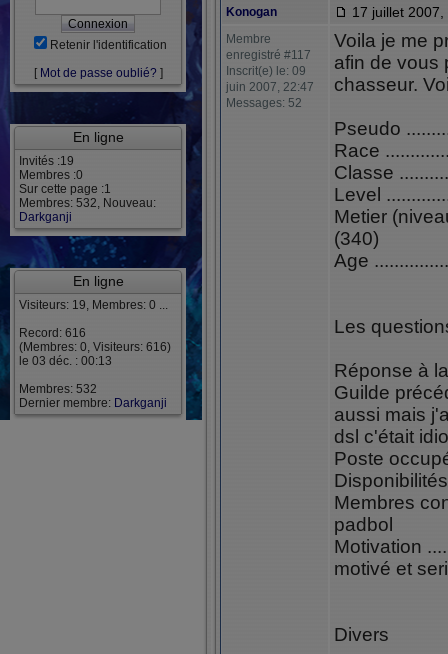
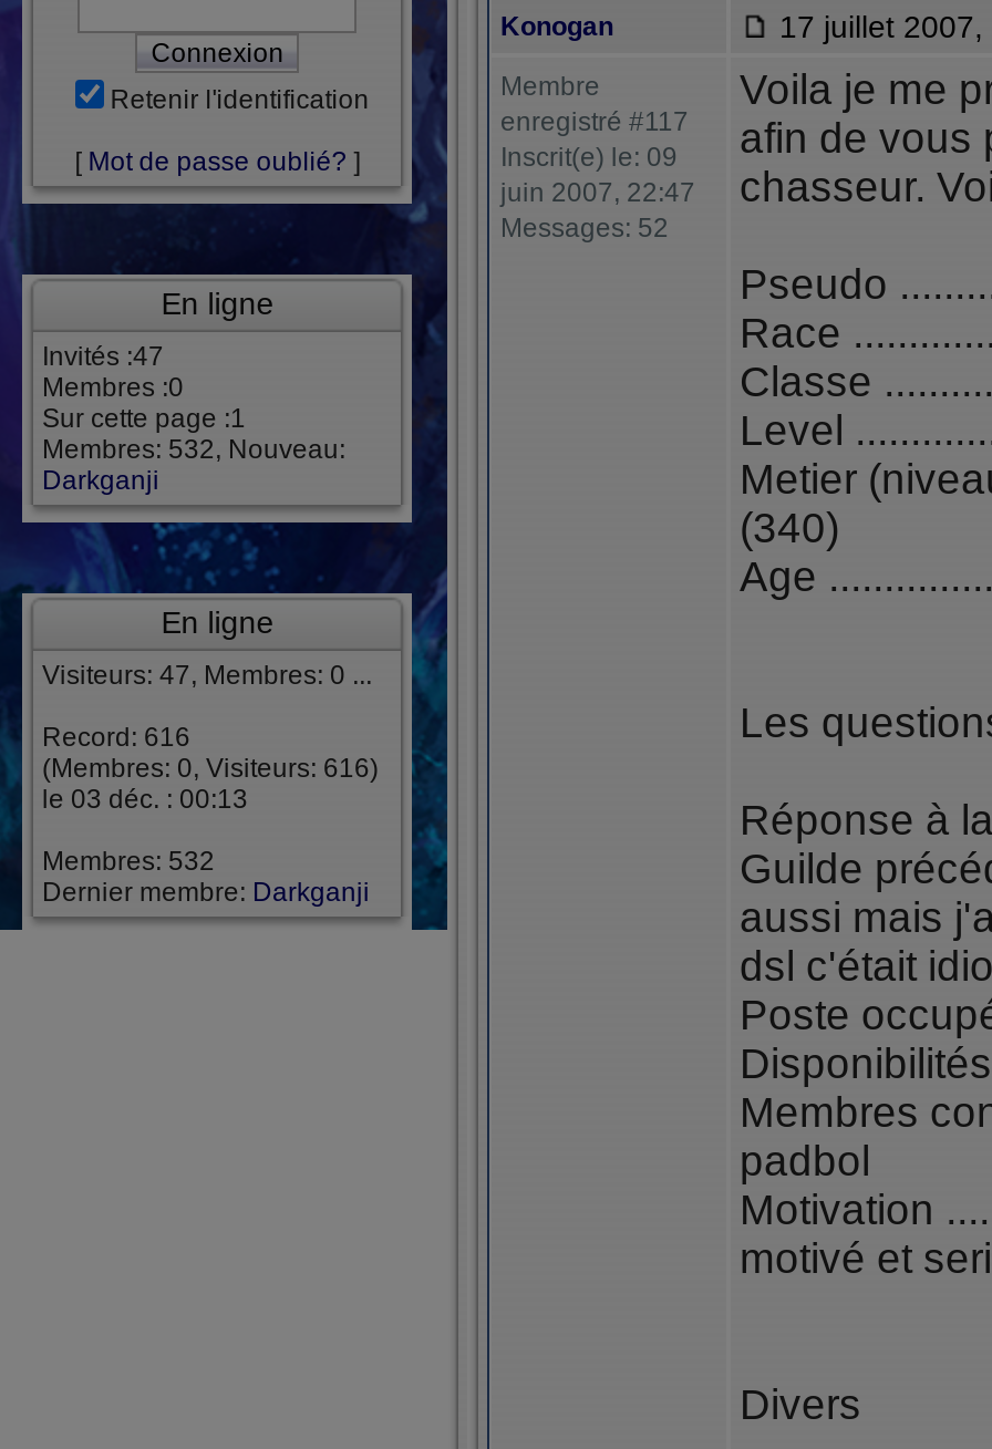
[19,154,74,168] Invités :19 -> [42,341,164,372] Invités :47
[19,298,168,312] Visiteurs: 19, Membres: 0 ... -> [42,660,372,691] Visiteurs: 47, Membres: 0 ...

